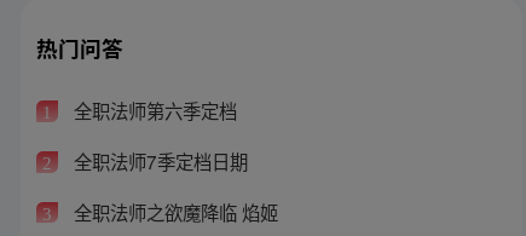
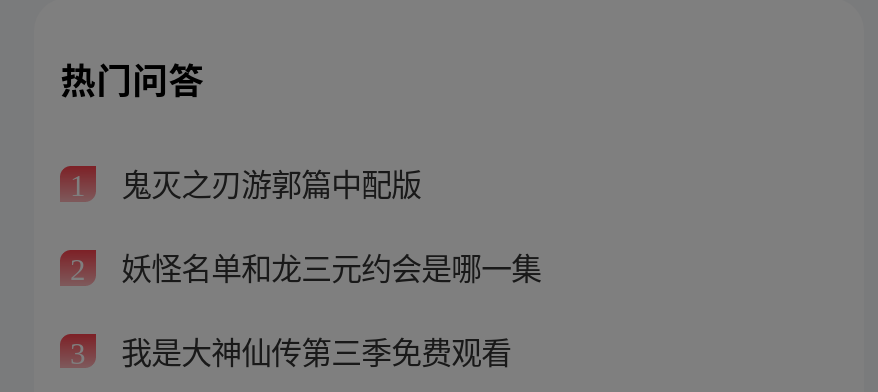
[68,97,237,124] 全职法师第六季定档 -> [113,161,421,205] 鬼灭之刃游郭篇中配版
[68,148,247,174] 全职法师7季定档日期 -> [113,244,541,288] 妖怪名单和龙三元约会是哪一集
[68,198,278,225] 全职法师之欲魔降临 焰姬 -> [113,327,511,371] 我是大神仙传第三季免费观看

